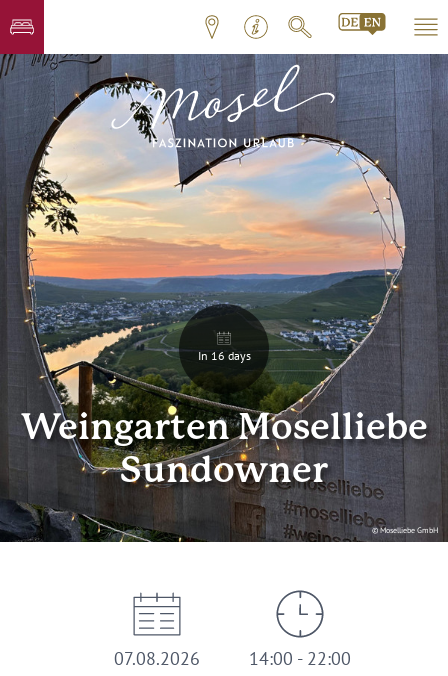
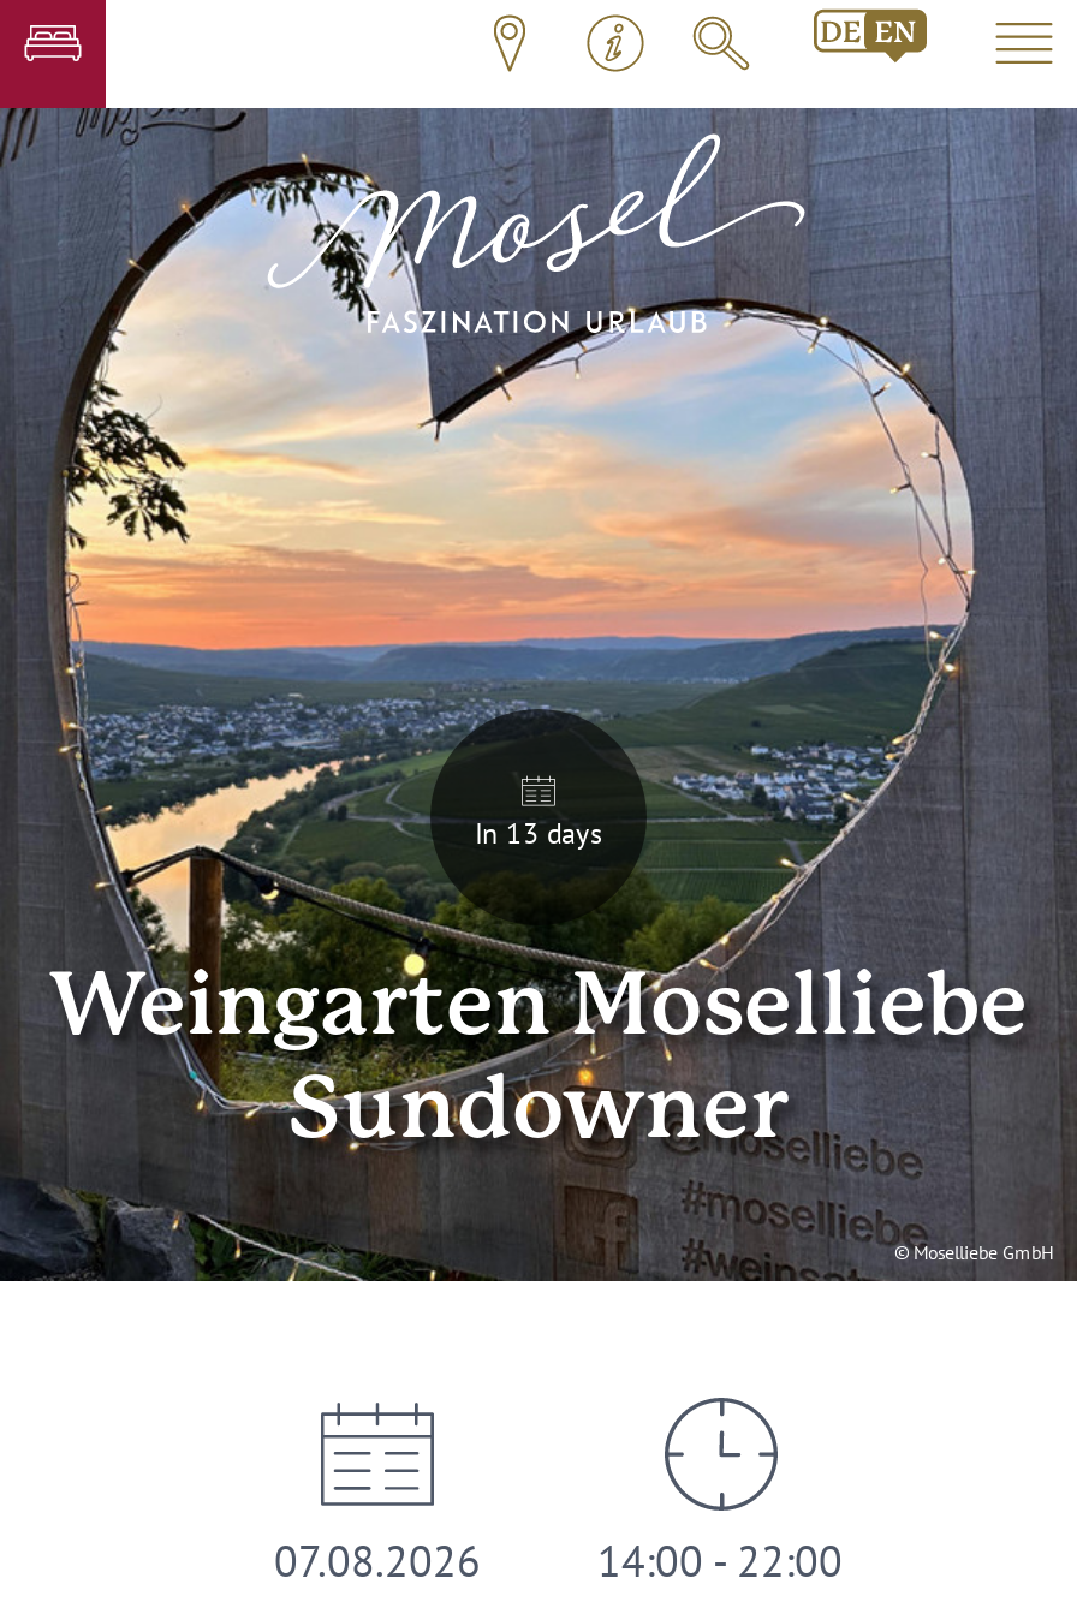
[197,348,250,363] In 16 days -> [475,815,602,851] In 13 days

